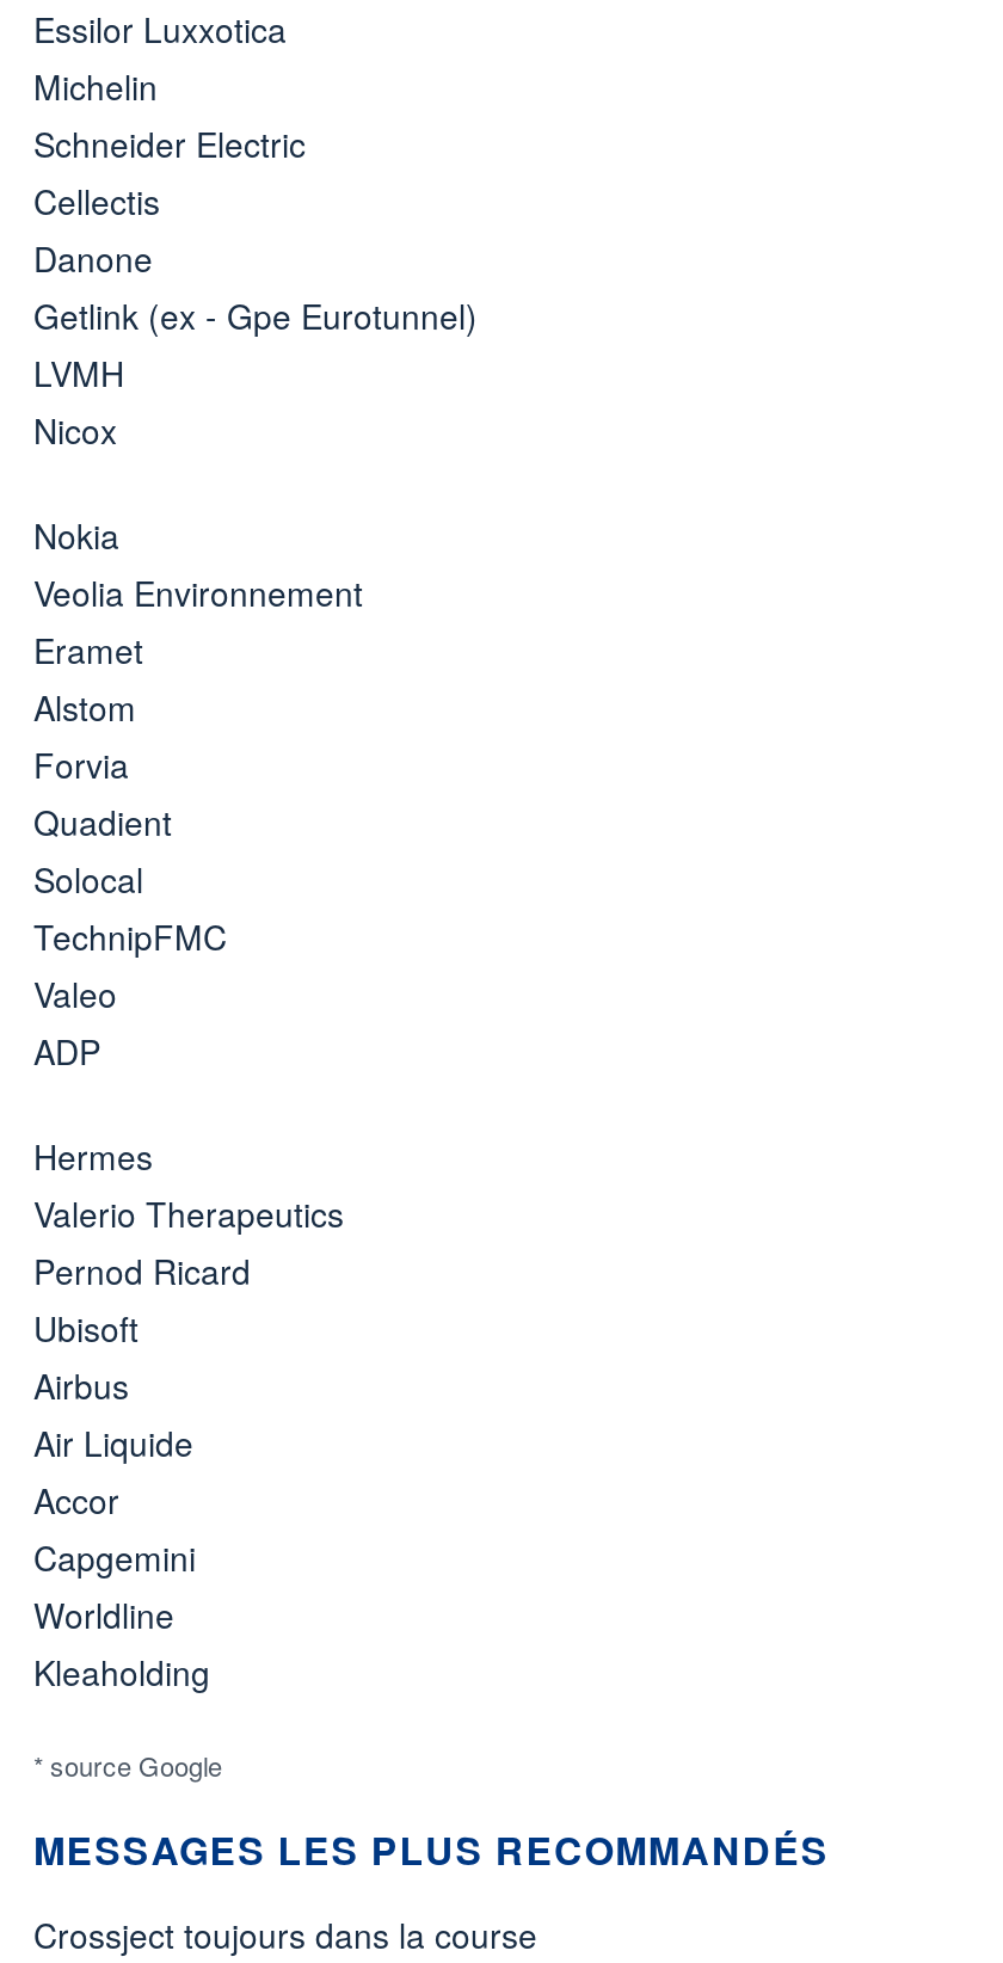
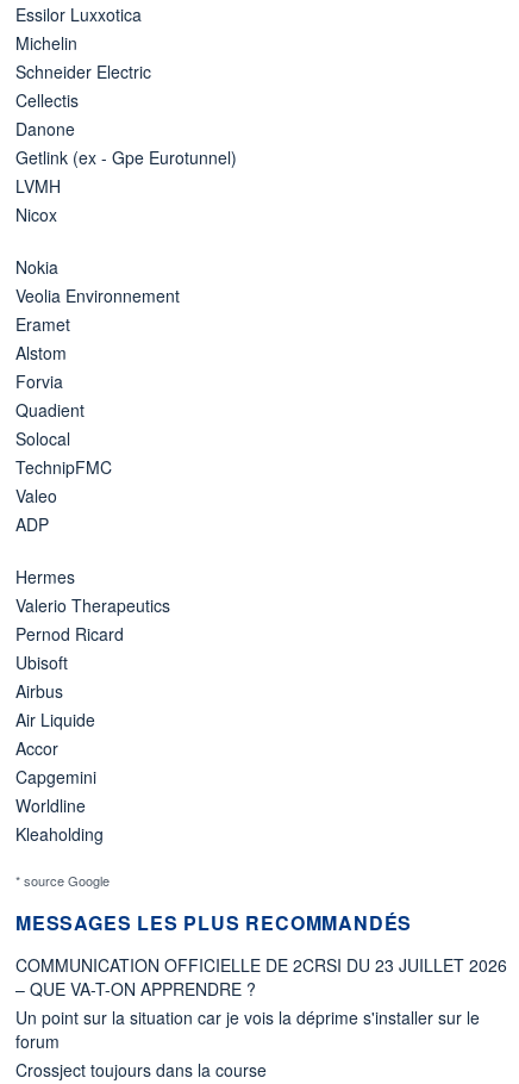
none -> [15,953,507,1053] COMMUNICATION OFFICIELLE DE 2CRSI DU 23 JUILLET 2026 | – QUE VA-T-ON APPRENDRE ? | Un point sur la situation car je vois la déprime s'installer sur le | forum

